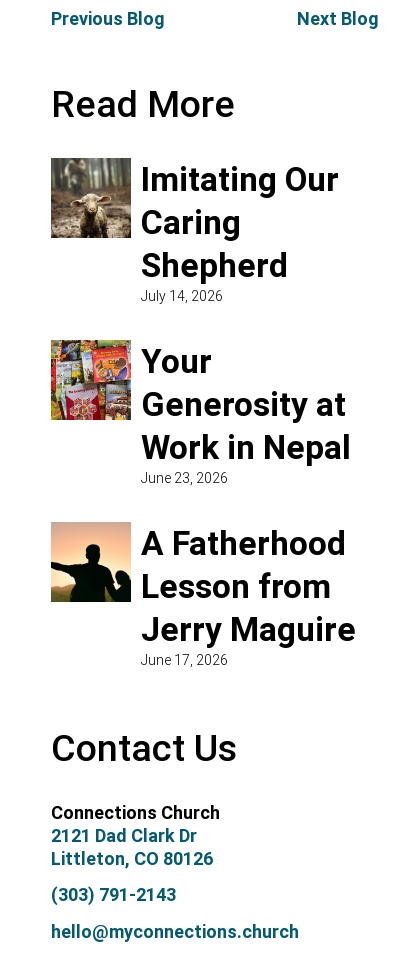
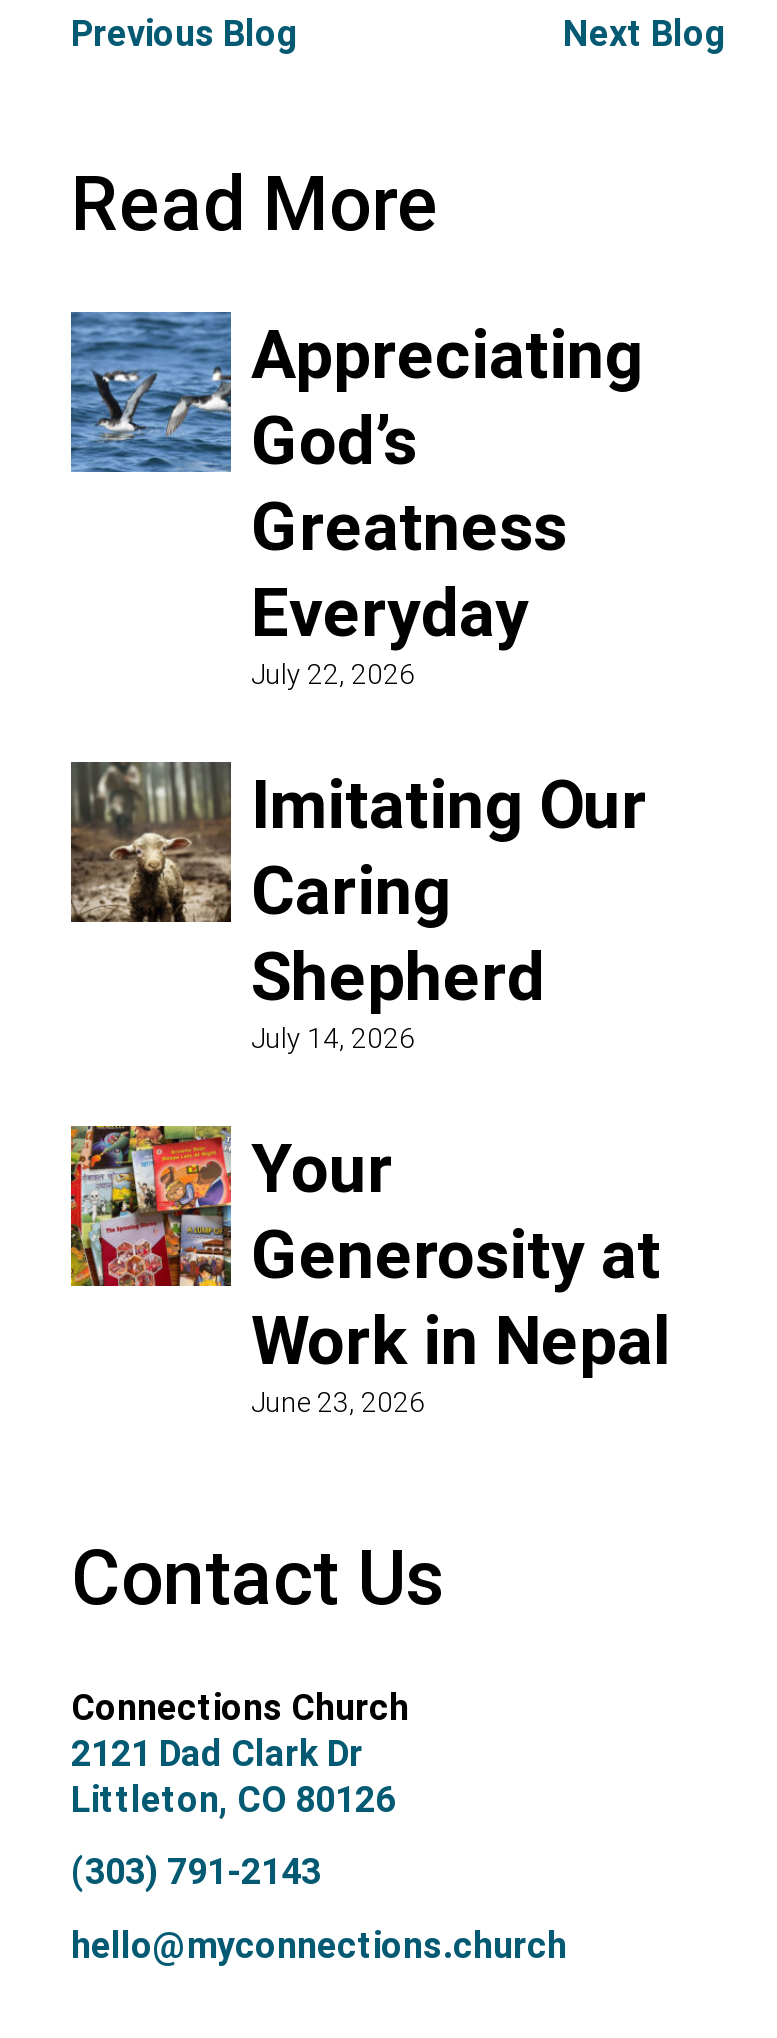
none -> [69,310,643,689] [image] | Appreciating | God’s | Greatness | Everyday | July 22, 2026
moved [50,156,351,485] -> [69,758,671,1417]: [image] | Imitating Our | Caring | ... | Work in Nepal | June 23, 2026
[50,522,356,667] [image] | A Fatherhood | Lesson from | Jerry Maguire | June 17, 2026 -> none

